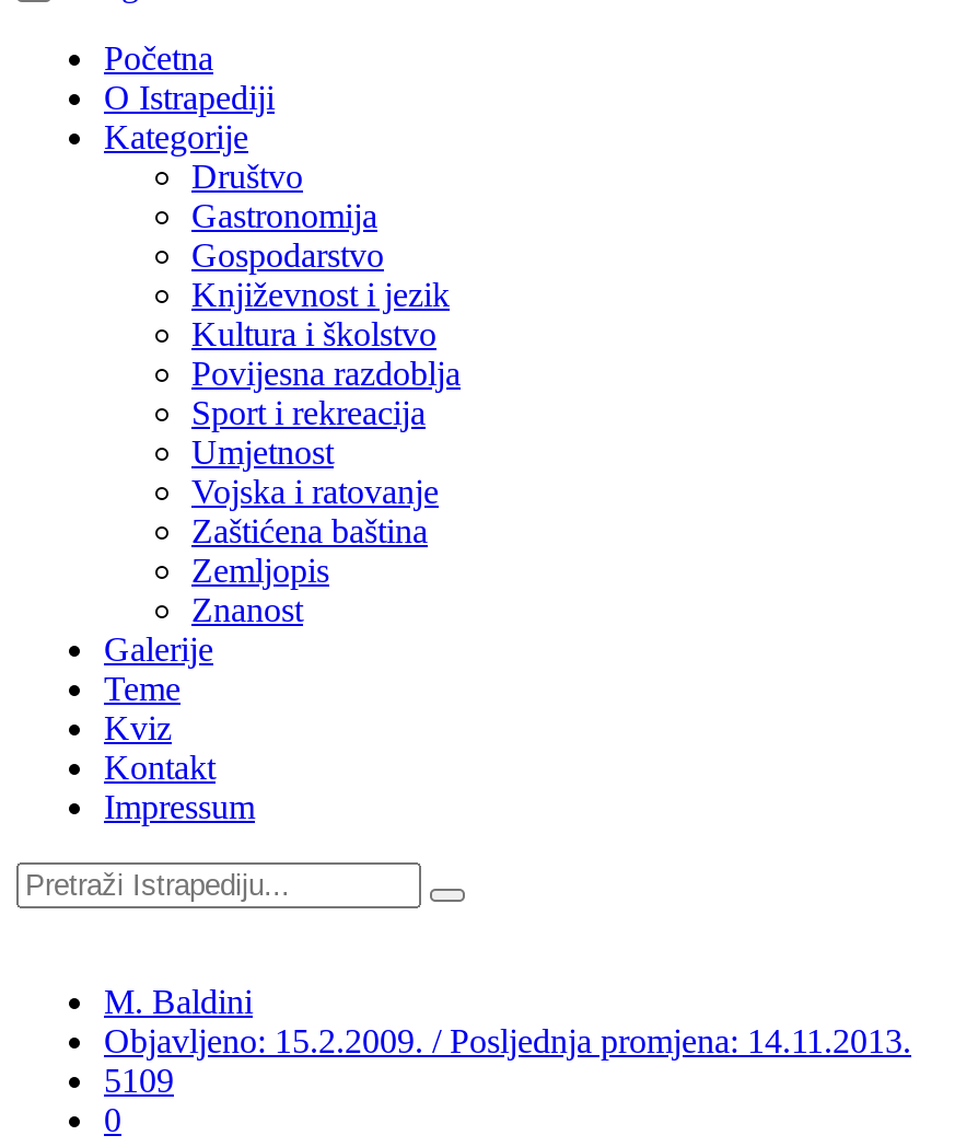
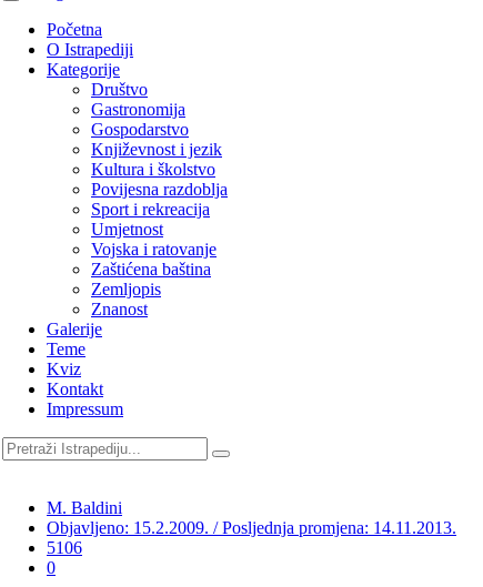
[104,1062,174,1099] 5109 -> [47,538,82,557] 5106

